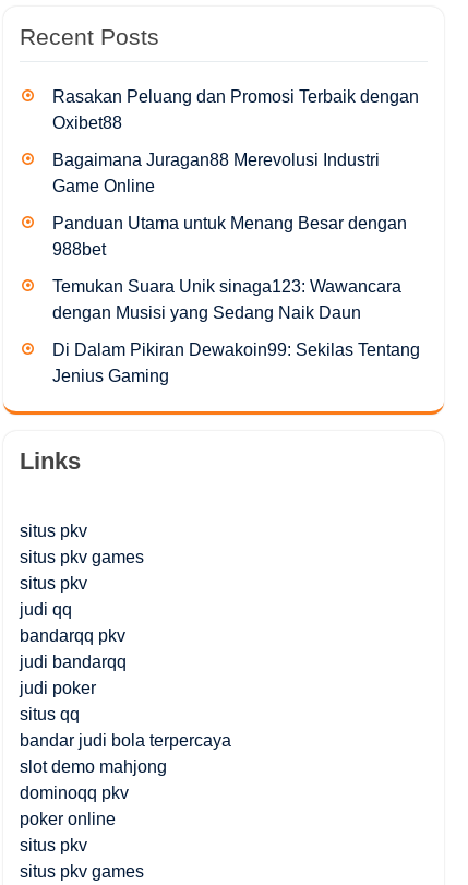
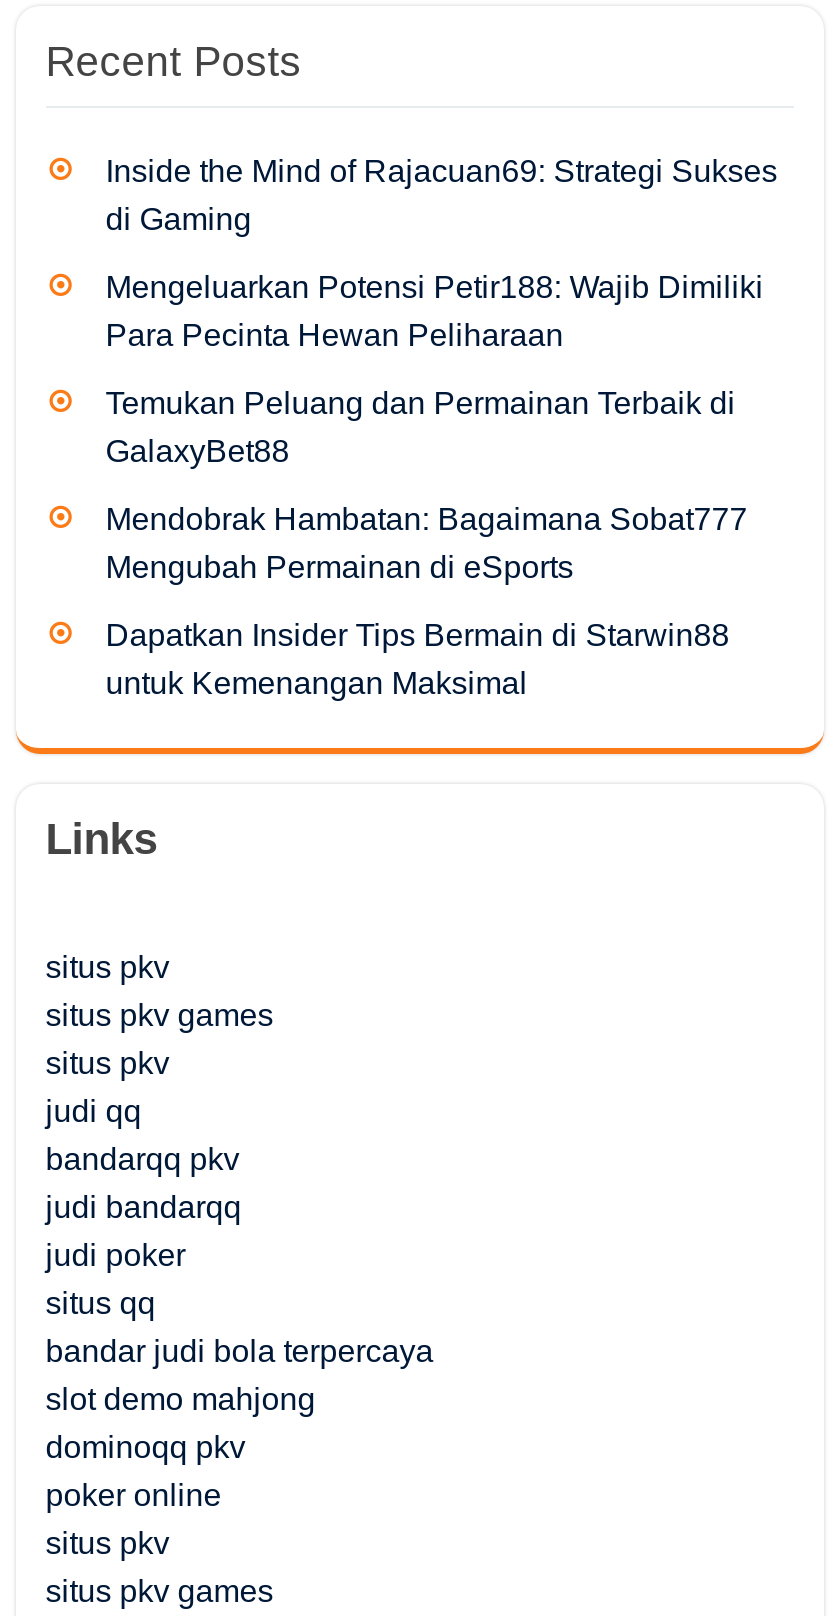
[52,87,419,132] Rasakan Peluang dan Promosi Terbaik dengan | Oxibet88 -> [105,154,777,236] Inside the Mind of Rajacuan69: Strategi Sukses | di Gaming
[52,151,379,195] Bagaimana Juragan88 Merevolusi Industri | Game Online -> [105,270,763,352] Mengeluarkan Potensi Petir188: Wajib Dimiliki | Para Pecinta Hewan Peliharaan
[52,214,407,259] Panduan Utama untuk Menang Besar dengan | 988bet -> [105,386,735,468] Temukan Peluang dan Permainan Terbaik di | GalaxyBet88
[52,277,401,322] Temukan Suara Unik sinaga123: Wawancara | dengan Musisi yang Sedang Naik Daun -> [105,502,747,584] Mendobrak Hambatan: Bagaimana Sobat777 | Mengubah Permainan di eSports
[52,340,420,385] Di Dalam Pikiran Dewakoin99: Sekilas Tentang | Jenius Gaming -> [105,618,729,700] Dapatkan Insider Tips Bermain di Starwin88 | untuk Kemenangan Maksimal

